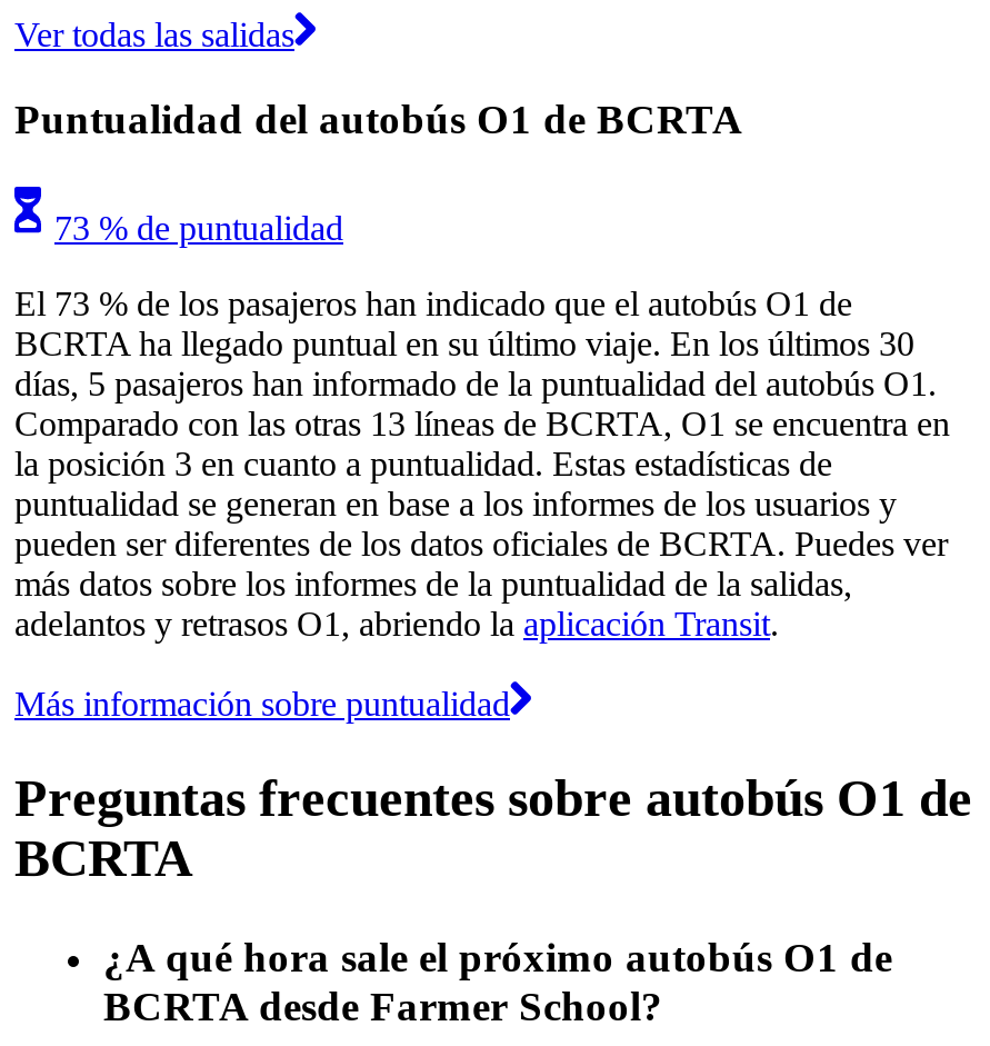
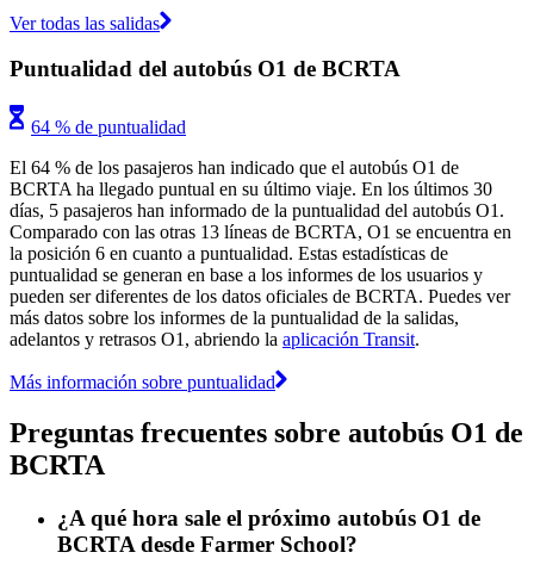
[54,209,343,247] 73 % de puntualidad -> [31,117,186,137] 64 % de puntualidad
[14,285,852,322] El 73 % de los pasajeros han indicado que el autobús O1 de -> [10,157,459,178] El 64 % de los pasajeros han indicado que el autobús O1 de
[14,445,832,482] la posición 3 en cuanto a puntualidad. Estas estadísticas de -> [10,243,448,263] la posición 6 en cuanto a puntualidad. Estas estadísticas de

